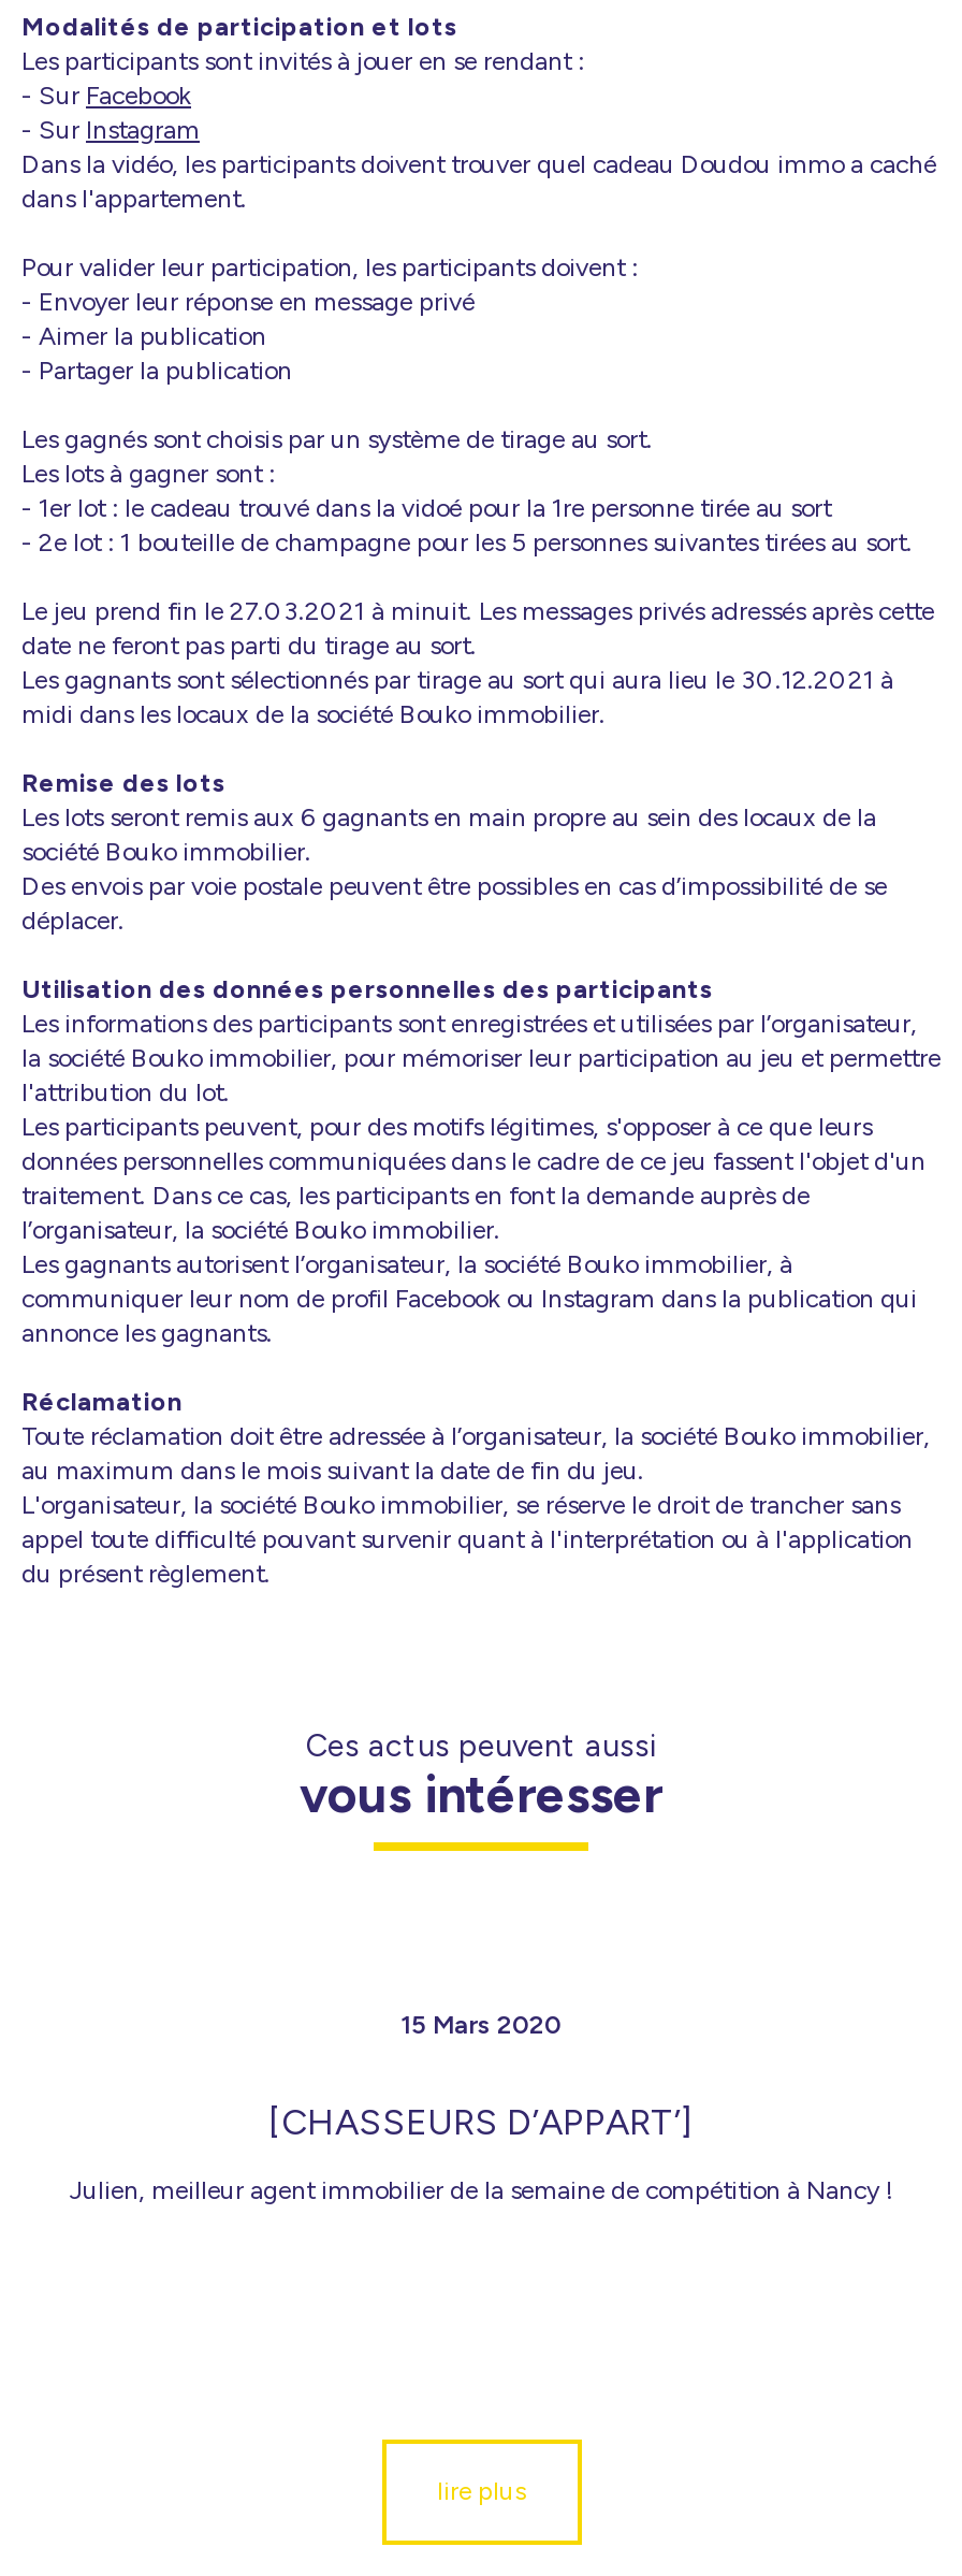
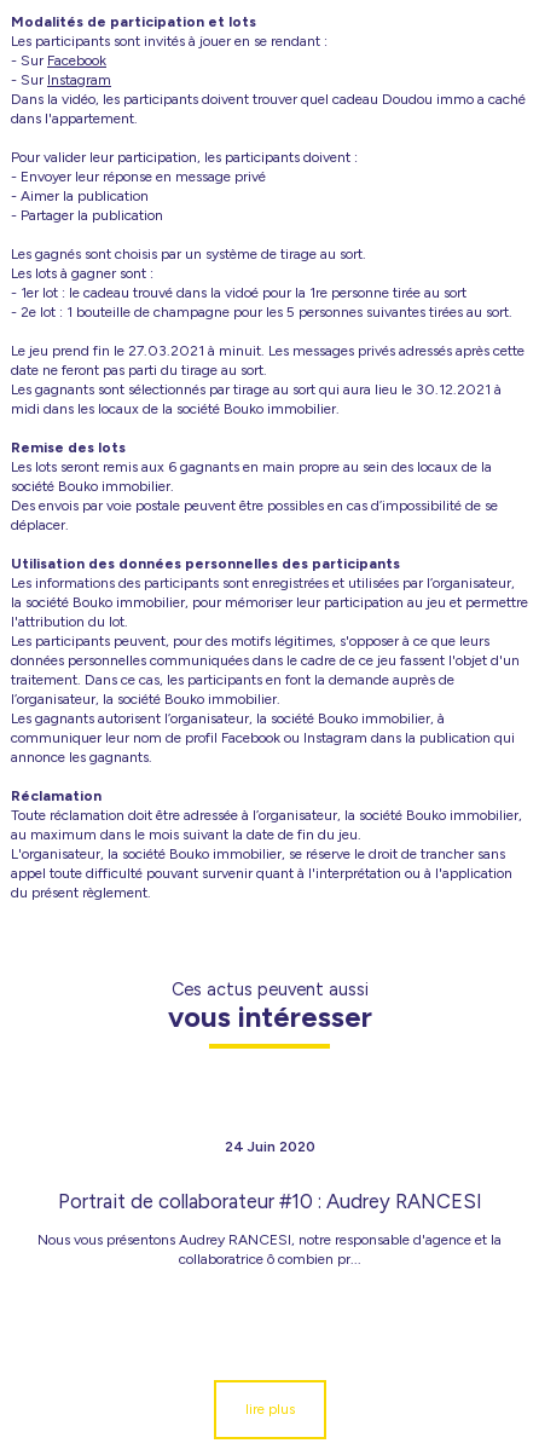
[400,2010,562,2040] 15 Mars 2020 -> [224,1138,315,1155] 24 Juin 2020
[268,2101,694,2144] [CHASSEURS D’APPART’] -> [57,1189,482,1213] Portrait de collaborateur #10 : Audrey RANCESI
[70,2176,892,2206] Julien, meilleur agent immobilier de la semaine de compétition à Nancy ! -> [37,1232,502,1268] Nous vous présentons Audrey RANCESI, notre responsable d'agence et la | collaboratrice ô combien pr...

